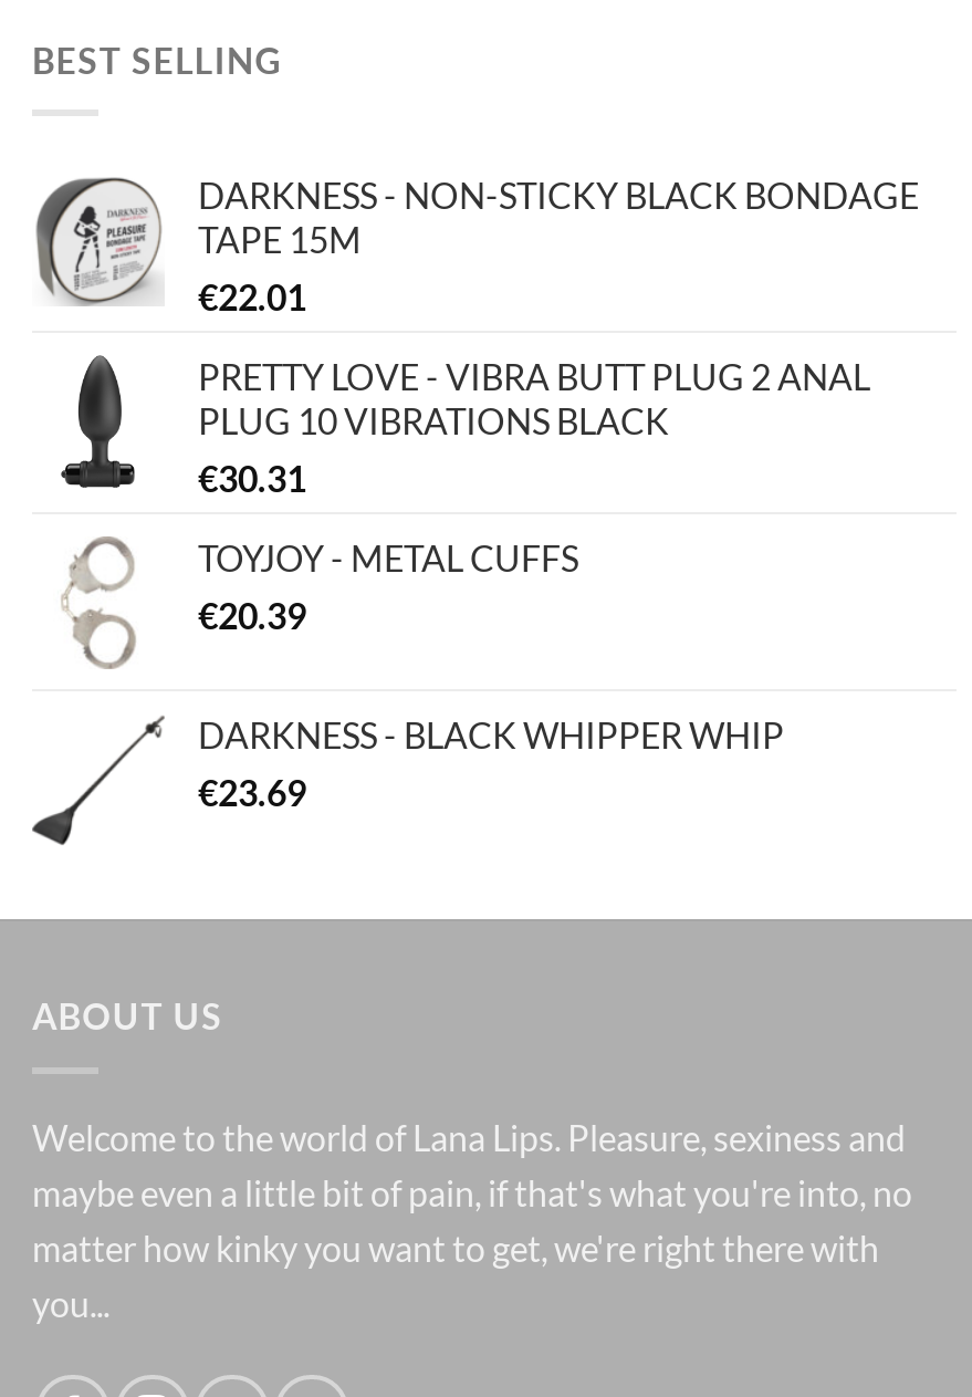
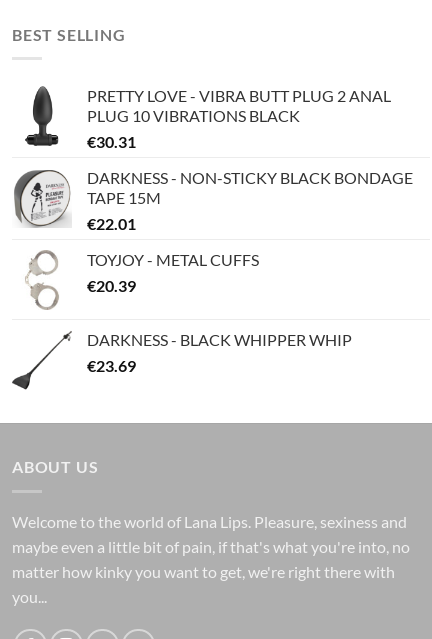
moved [34,174,919,318] -> [13,168,413,233]: [image] | DARKNESS - NON-STICKY BLACK BONDAGE | TAPE 15M | €22.01
moved [198,355,870,499] -> [87,86,391,151]: PRETTY LOVE - VIBRA BUTT PLUG 2 ANAL | PLUG 10 VIBRATIONS BLACK | €30.31

